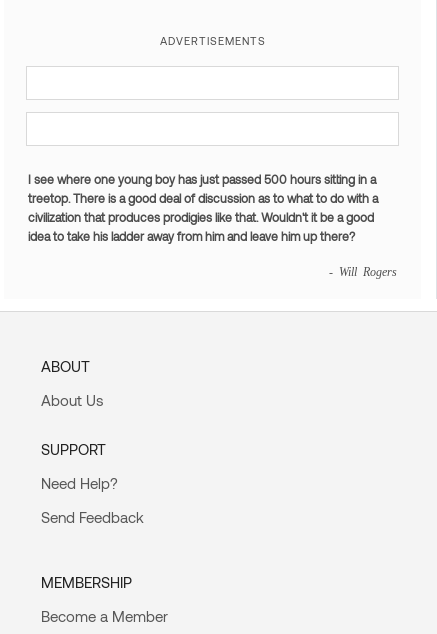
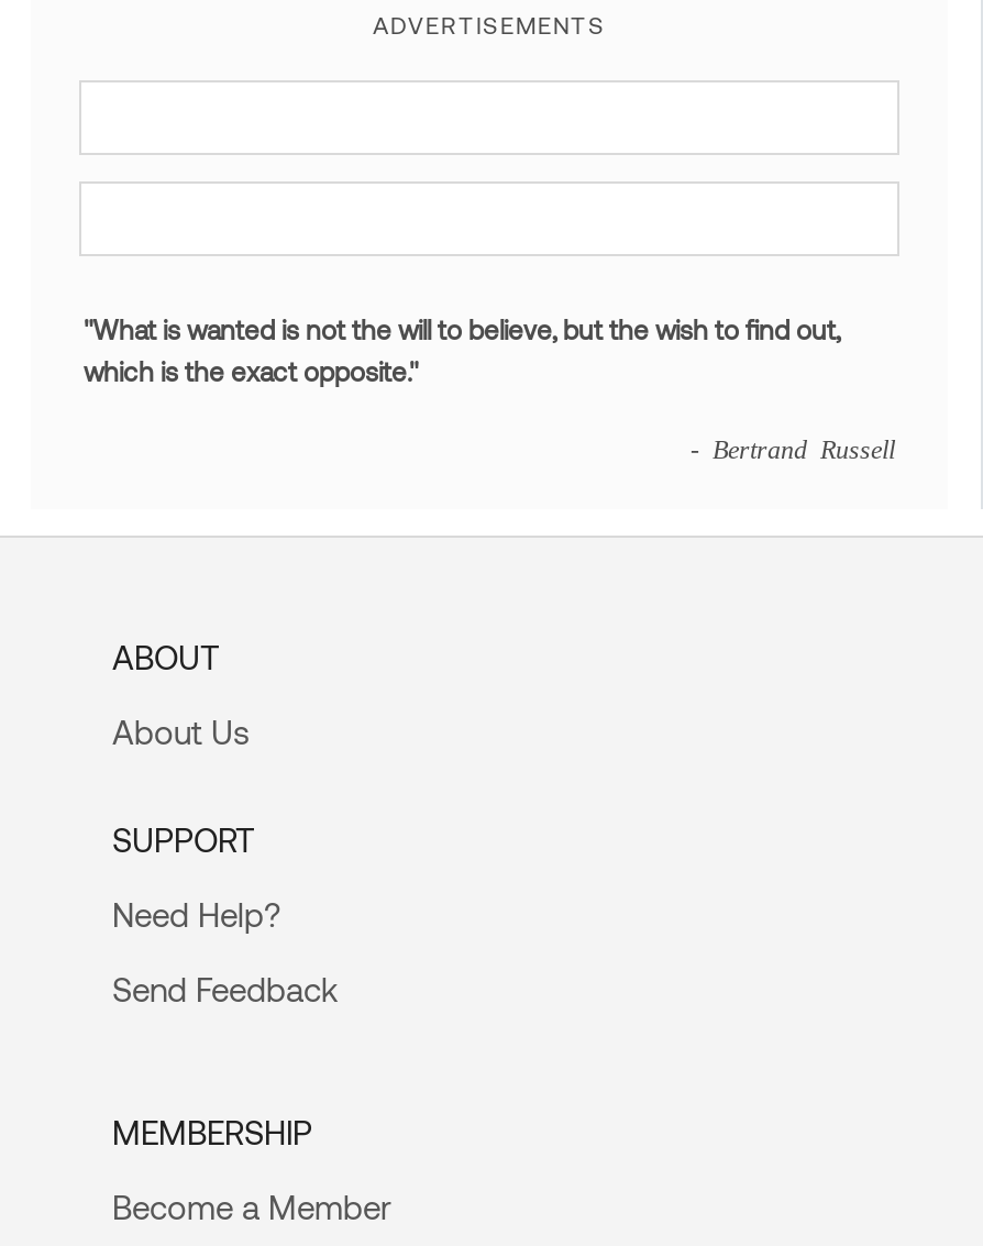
[28,172,378,243] I see where one young boy has just passed 500 hours sitting in a | treetop. There is a good deal of discussion as to what to do with a | civilization that produces prodigies like that. Wouldn't it be a good | idea to take his ladder away from him and leave him up there? -> [84,314,840,387] "What is wanted is not the will to believe, but the wish to find out, | which is the exact opposite."
[329,265,397,277] - Will Rogers -> [691,435,895,462] - Bertrand Russell

